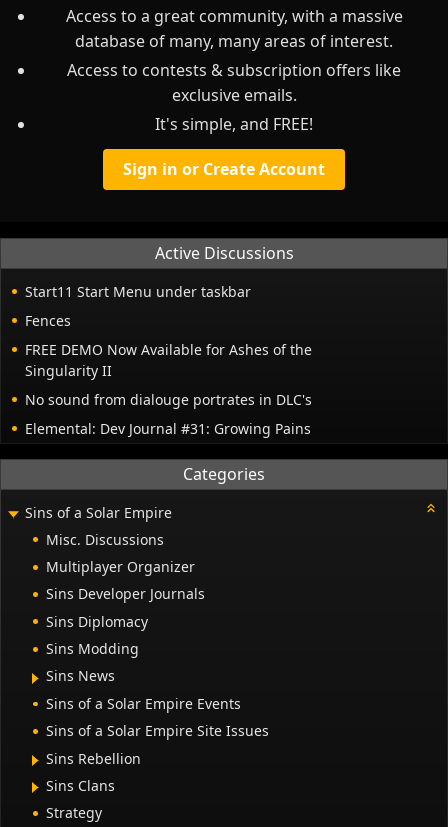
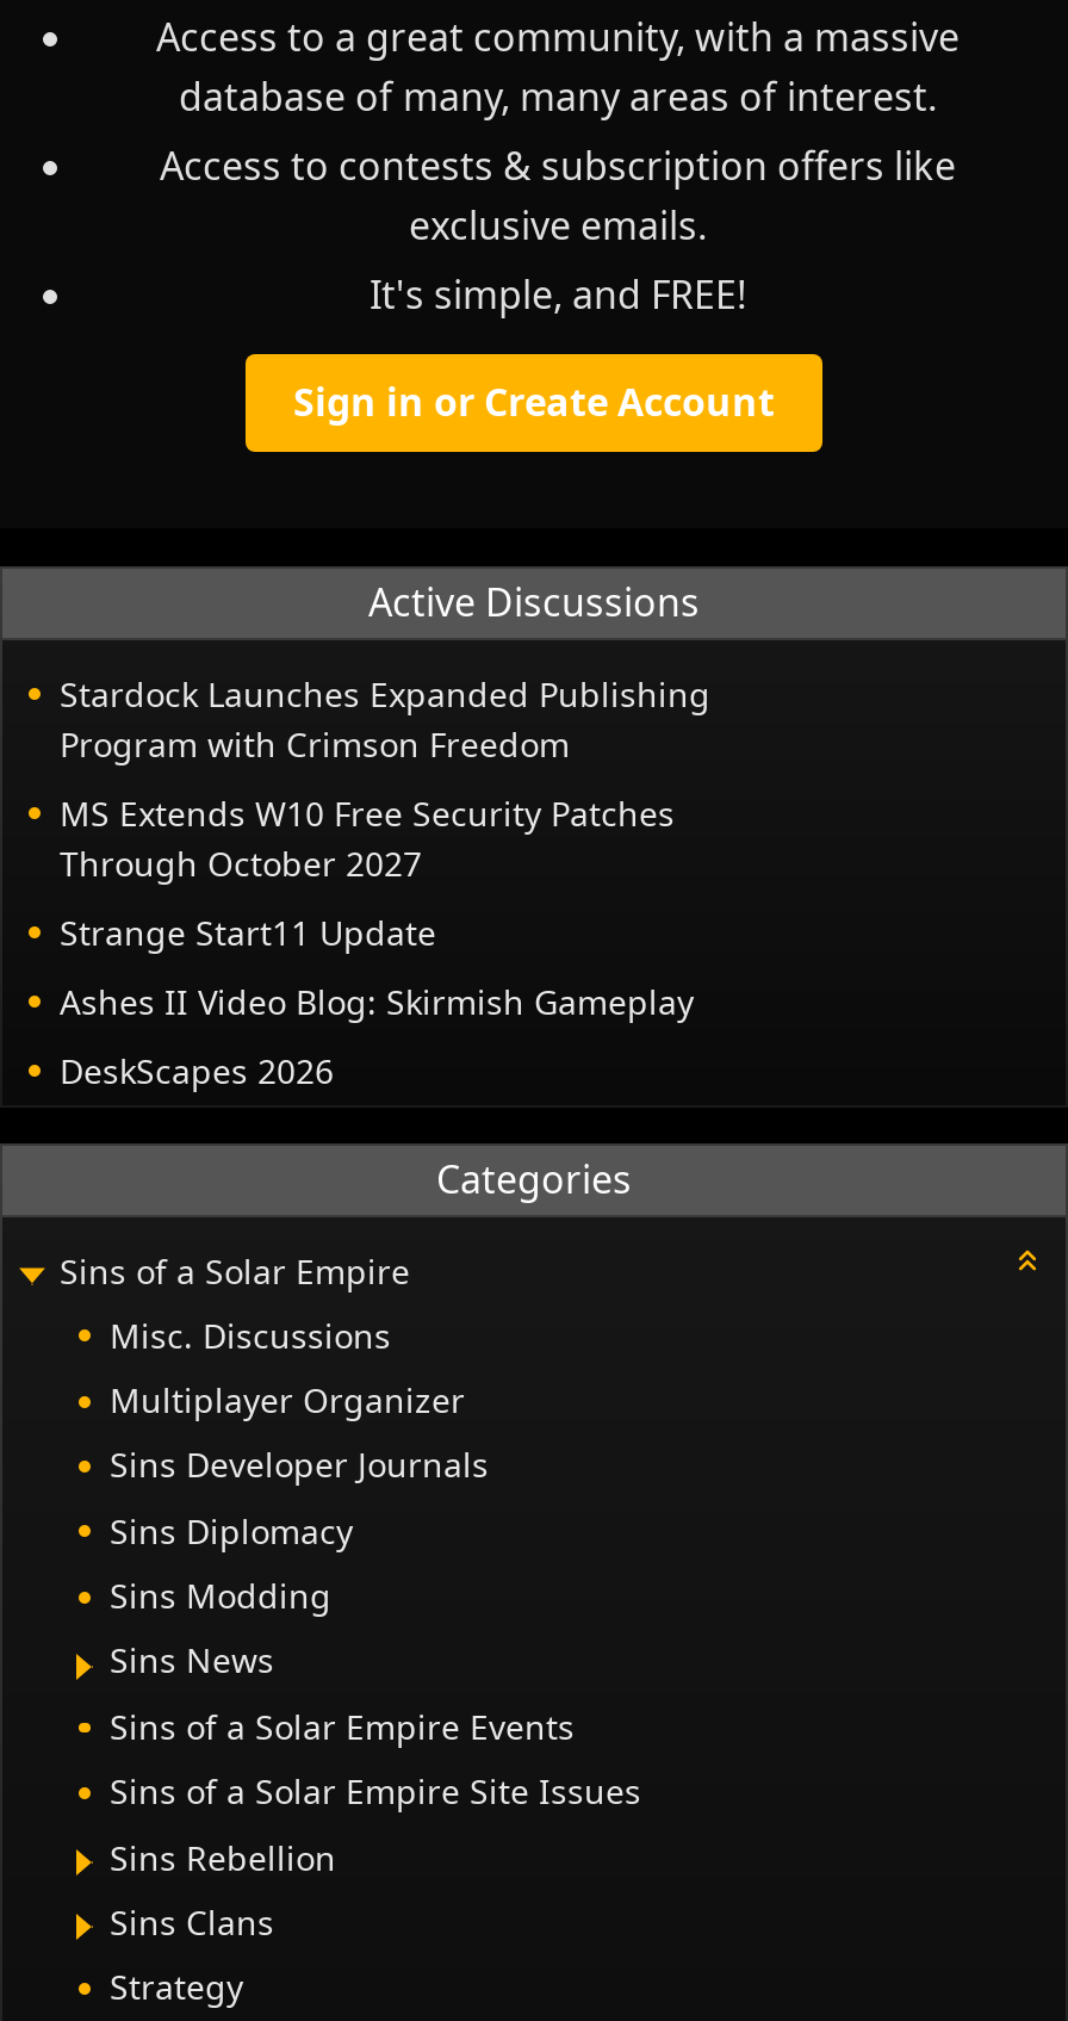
[25,282,251,301] Start11 Start Menu under taskbar -> [60,671,710,766] Stardock Launches Expanded Publishing | Program with Crimson Freedom
[25,311,71,330] Fences -> [60,790,675,886] MS Extends W10 Free Security Patches | Through October 2027
[25,340,312,380] FREE DEMO Now Available for Ashes of the | Singularity II -> [60,910,436,955] Strange Start11 Update
[25,390,312,409] No sound from dialouge portrates in DLC's -> [60,979,694,1024] Ashes II Video Blog: Skirmish Gameplay
[25,419,311,438] Elemental: Dev Journal #31: Growing Pains -> [60,1048,334,1093] DeskScapes 2026

